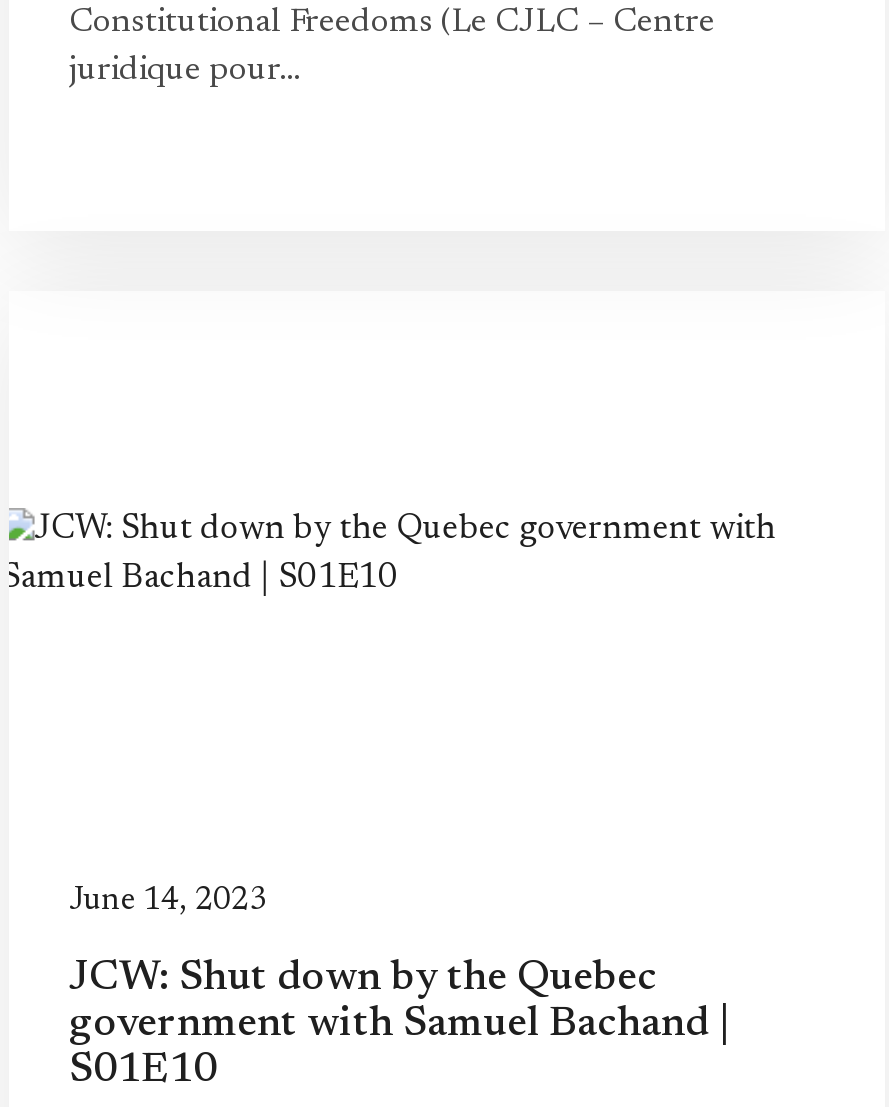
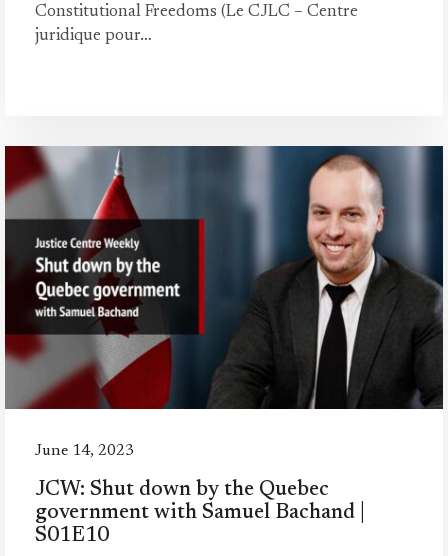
none -> [4,145,444,410] [image]

